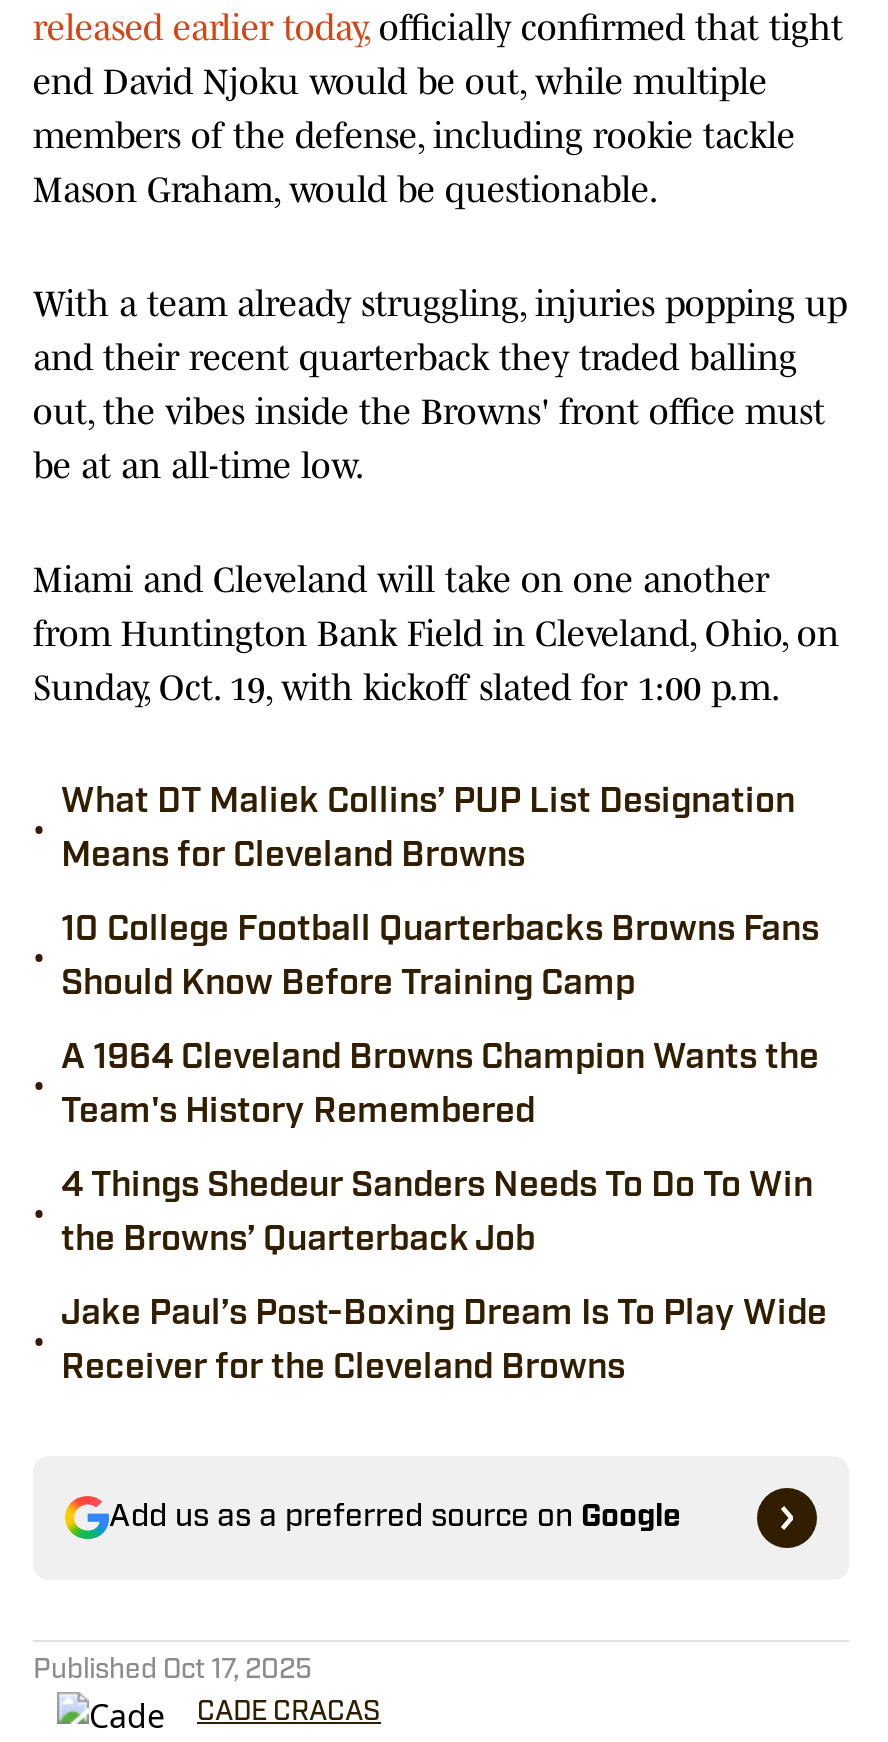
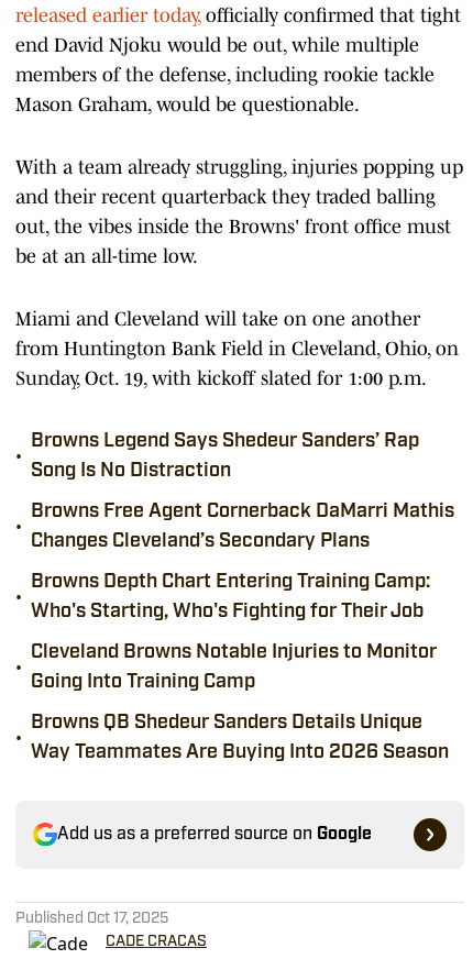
[61,784,795,876] What DT Maliek Collins’ PUP List Designation | Means for Cleveland Browns -> [31,431,419,482] Browns Legend Says Shedeur Sanders’ Rap | Song Is No Distraction
[61,912,819,1004] 10 College Football Quarterbacks Browns Fans | Should Know Before Training Camp -> [31,501,454,552] Browns Free Agent Cornerback DaMarri Mathis | Changes Cleveland’s Secondary Plans
[61,1040,819,1132] A 1964 Cleveland Browns Champion Wants the | Team's History Remembered -> [31,572,430,622] Browns Depth Chart Entering Training Camp: | Who's Starting, Who's Fighting for Their Job
[61,1168,813,1260] 4 Things Shedeur Sanders Needs To Do To Win | the Browns’ Quarterback Job -> [31,642,437,693] Cleveland Browns Notable Injuries to Monitor | Going Into Training Camp
[61,1296,827,1388] Jake Paul’s Post-Boxing Dream Is To Play Wide | Receiver for the Cleveland Browns -> [31,713,449,763] Browns QB Shedeur Sanders Details Unique | Way Teammates Are Buying Into 2026 Season

